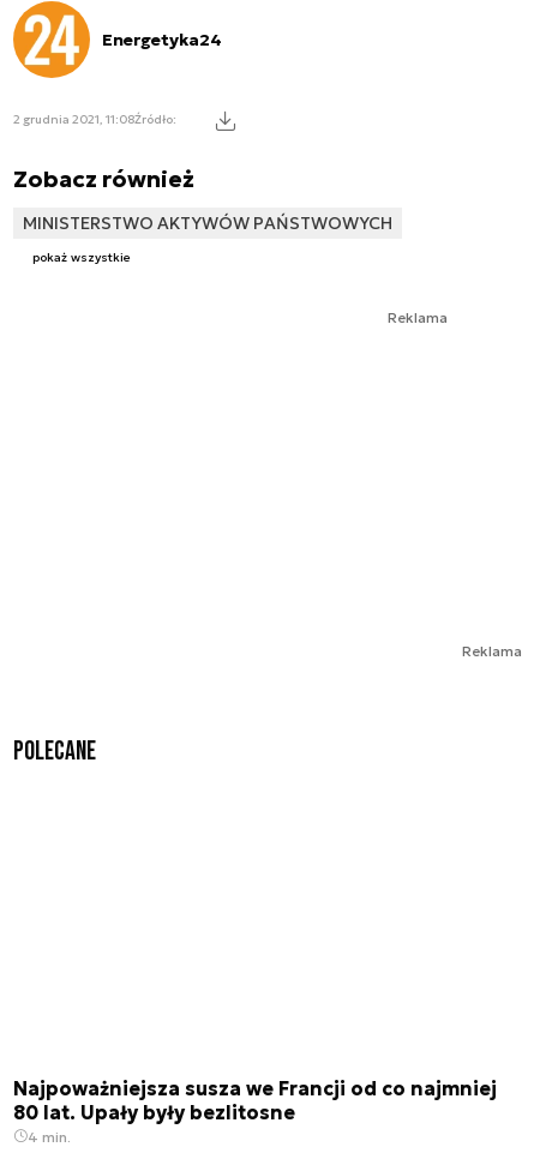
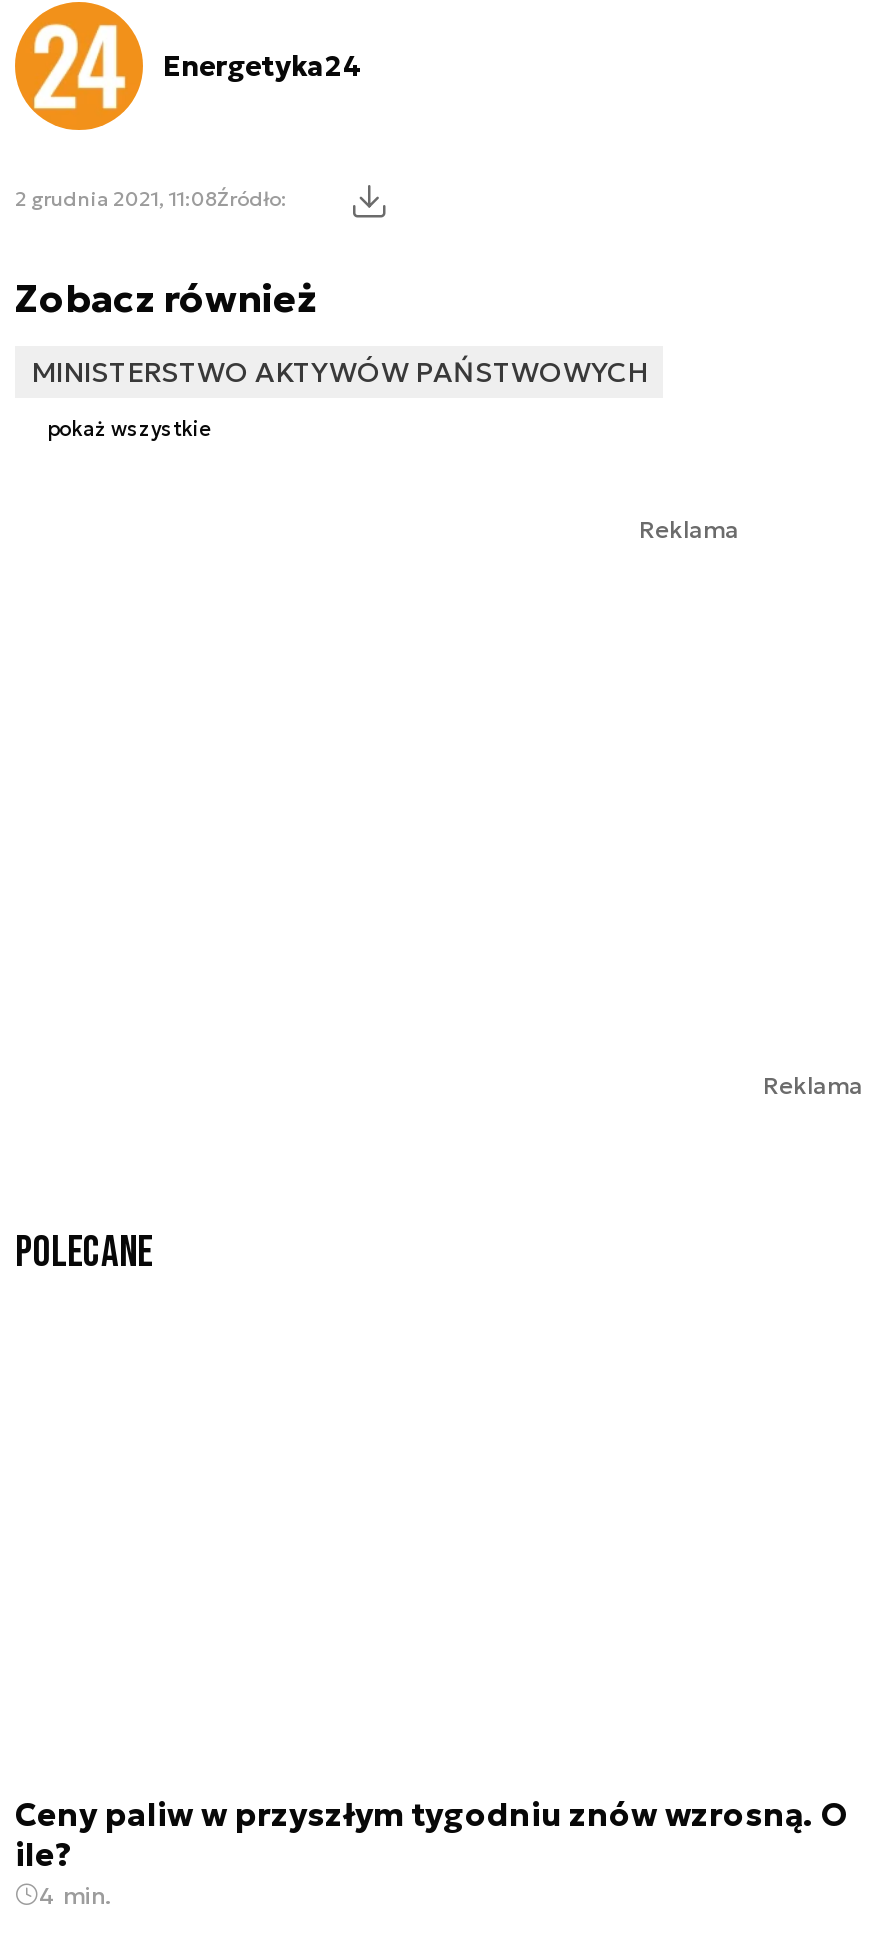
[13,1076,497,1124] Najpoważniejsza susza we Francji od co najmniej | 80 lat. Upały były bezlitosne -> [15,1794,849,1874] Ceny paliw w przyszłym tygodniu znów wzrosną. O | ile?

